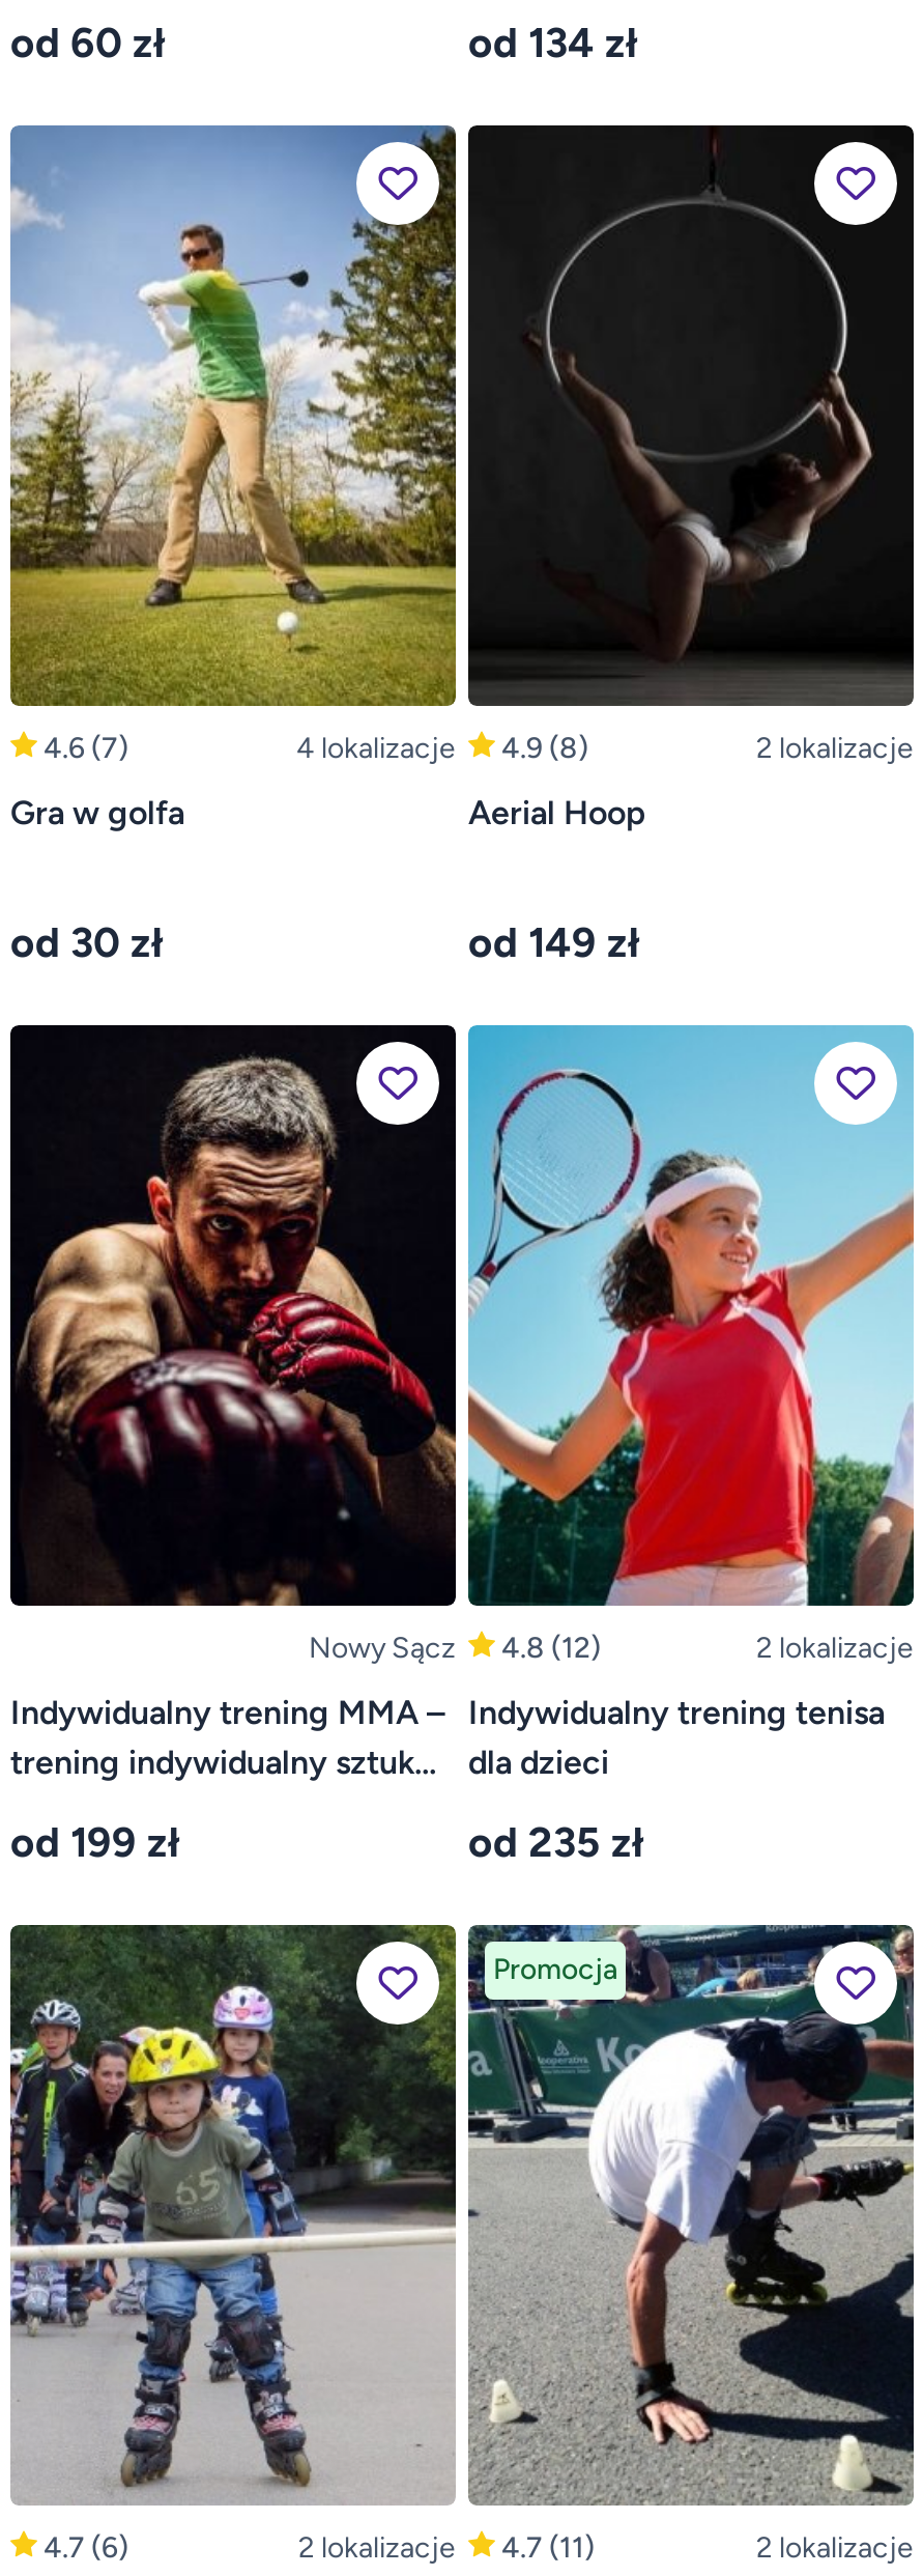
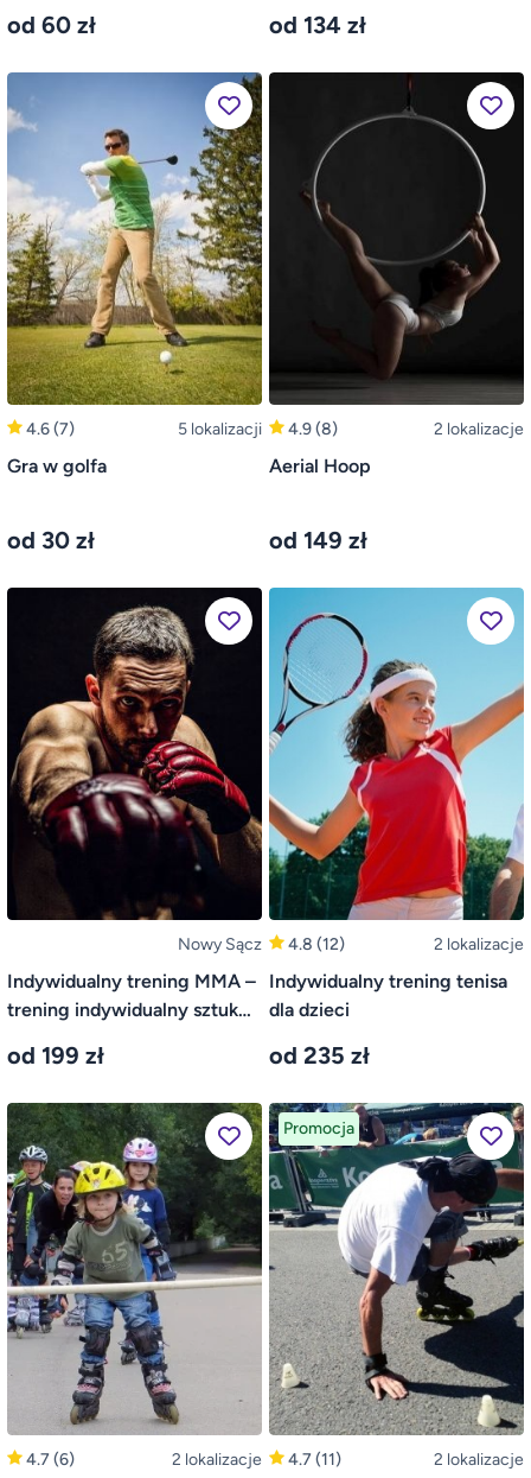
[296,731,588,766] 4 lokalizacje 4.9 (8) -> [178,419,338,439] 5 lokalizacji 4.9 (8)

